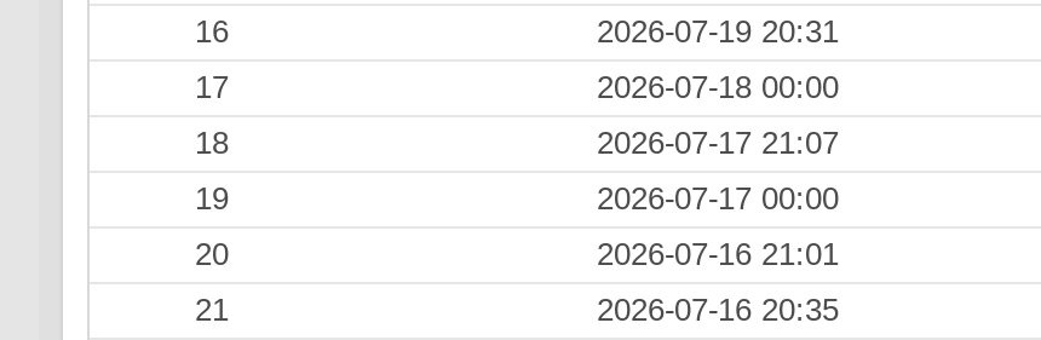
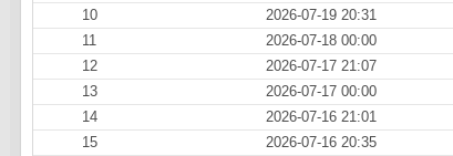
[195,13,229,50] 16 -> [81,7,97,23] 10
[195,69,229,105] 17 -> [82,32,96,49] 11
[195,125,229,161] 18 -> [81,58,97,74] 12
[195,180,229,217] 19 -> [81,83,97,100] 13
[195,236,229,272] 20 -> [81,108,97,125] 14
[195,292,229,328] 21 -> [81,134,97,150] 15

